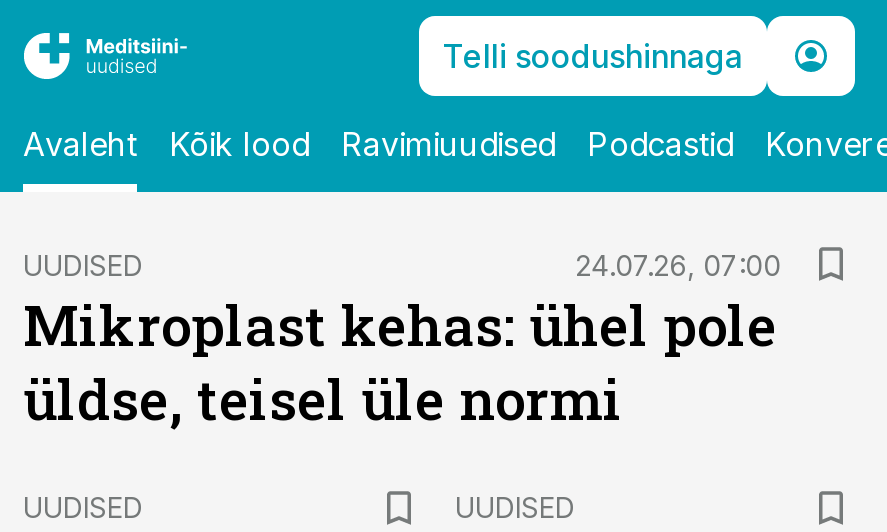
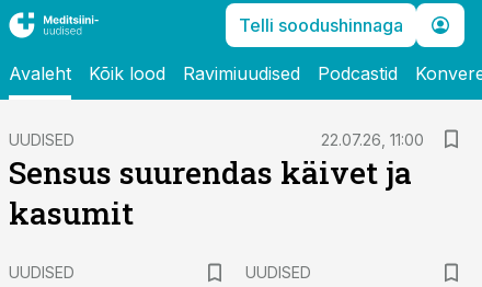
[23,247,781,436] 24.07.26, 07:00 | Mikroplast kehas: ühel pole | üldse, teisel üle normi -> [9,130,424,233] 22.07.26, 11:00 | Sensus suurendas käivet ja | kasumit

